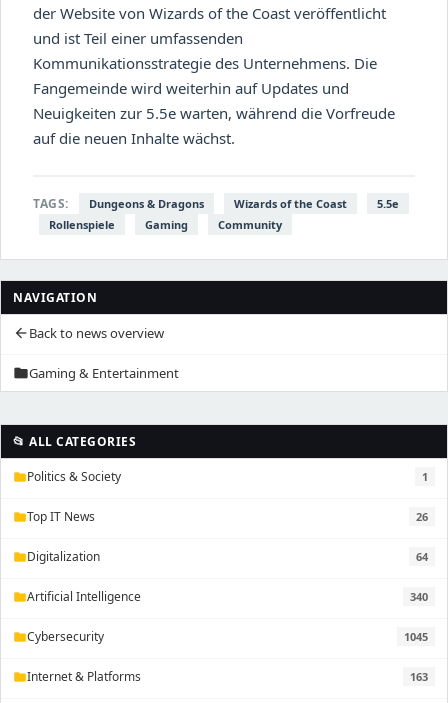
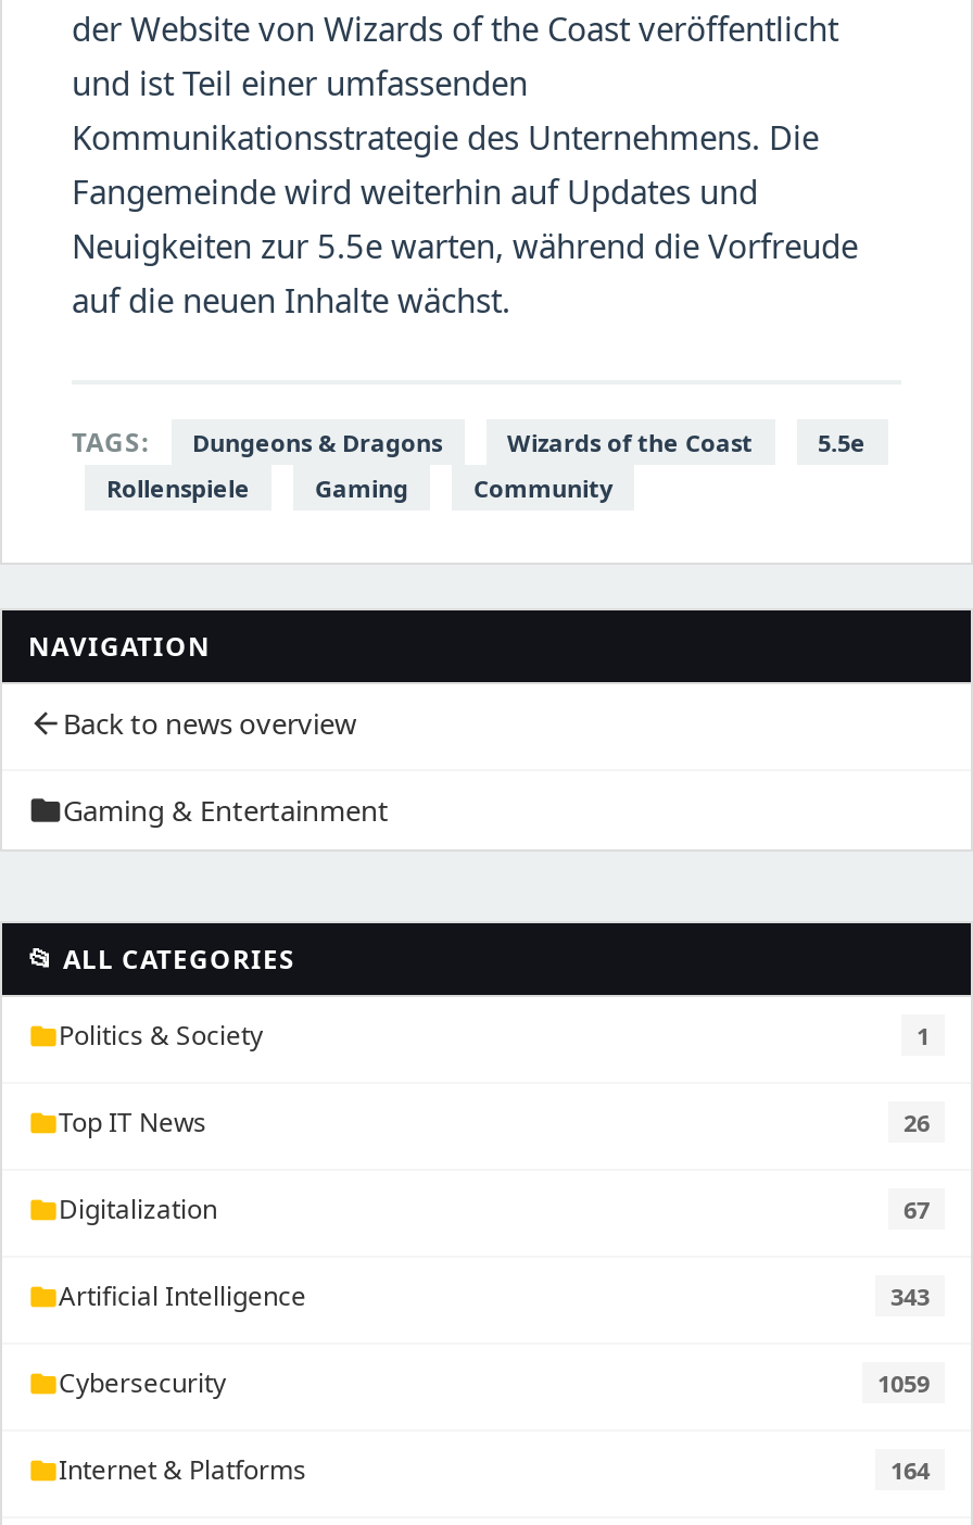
[416,549,428,564] 64 -> [903,1193,930,1226] 67
[410,589,428,604] 340 -> [890,1280,930,1313] 343
[404,629,428,644] 1045 -> [877,1367,930,1400] 1059
[410,669,428,684] 163 -> [890,1454,930,1487] 164

